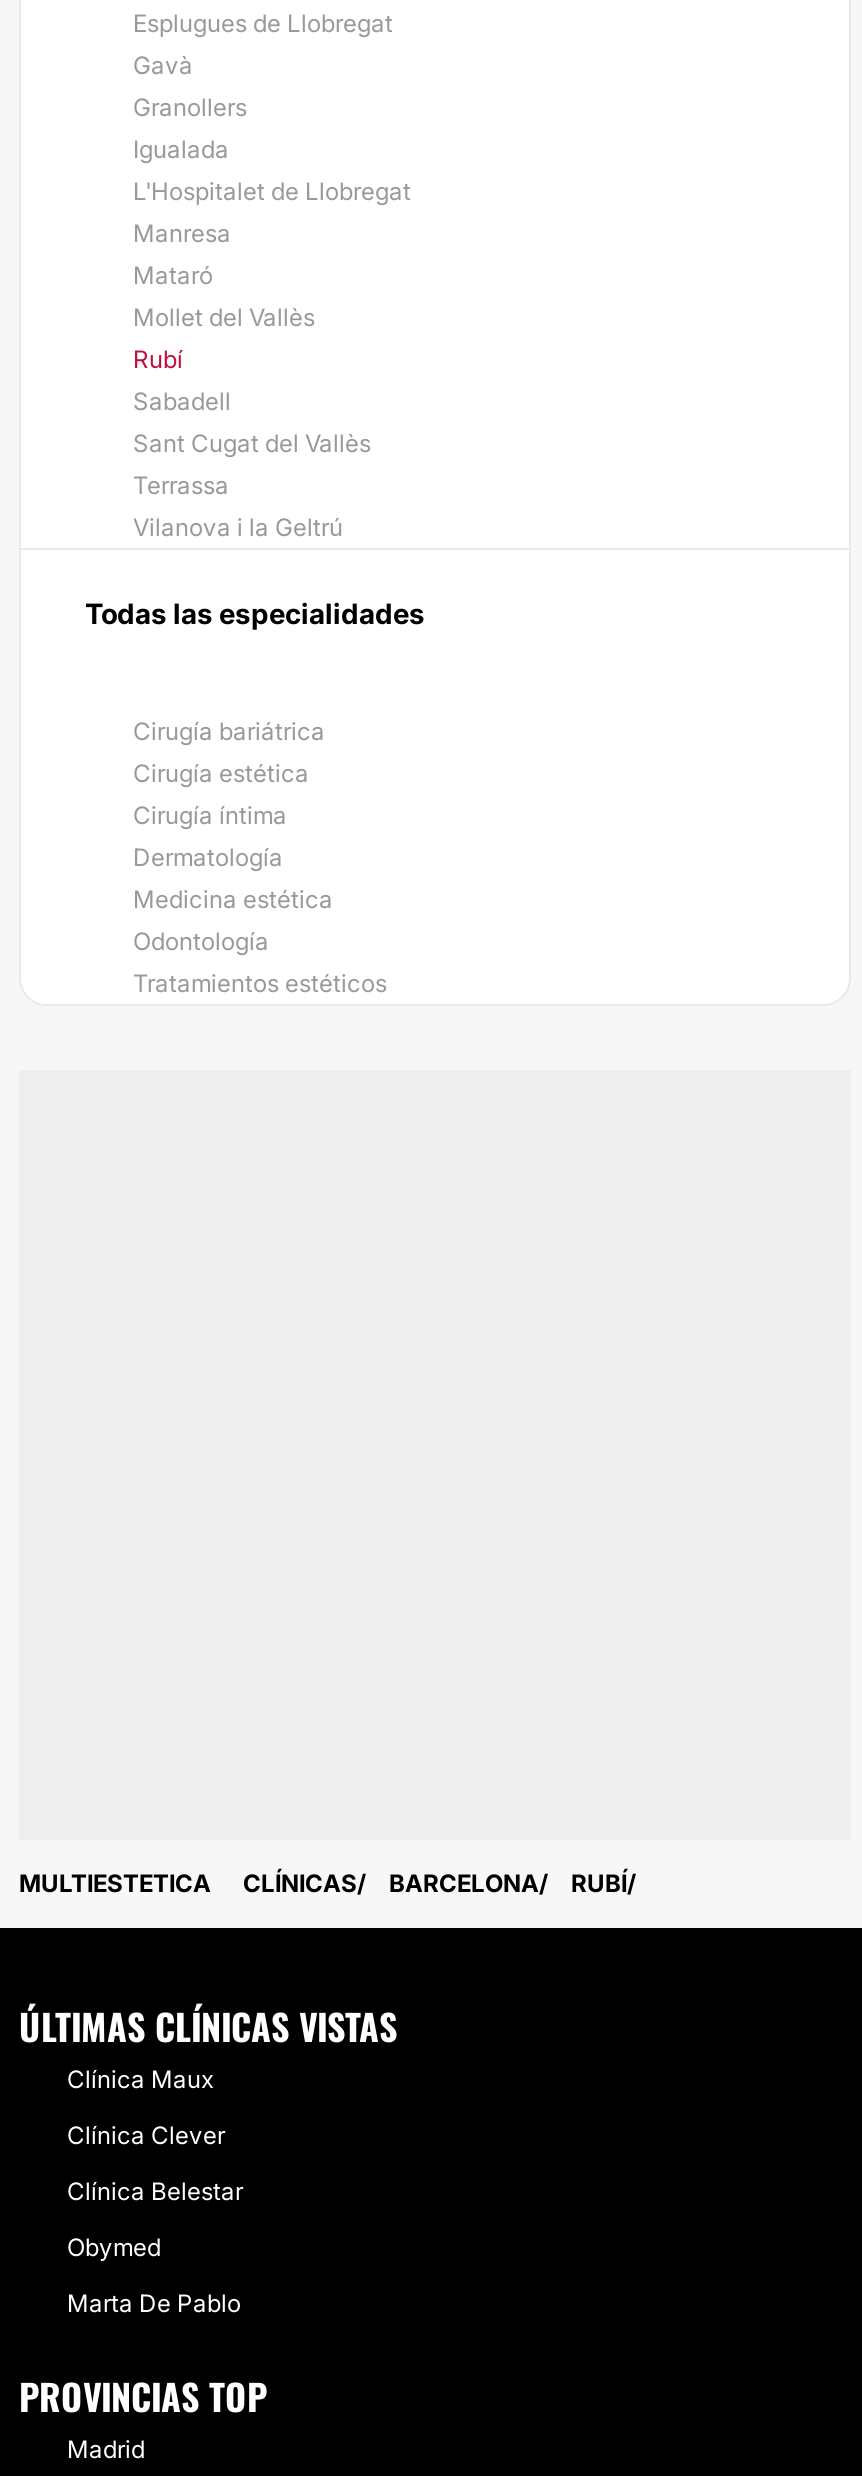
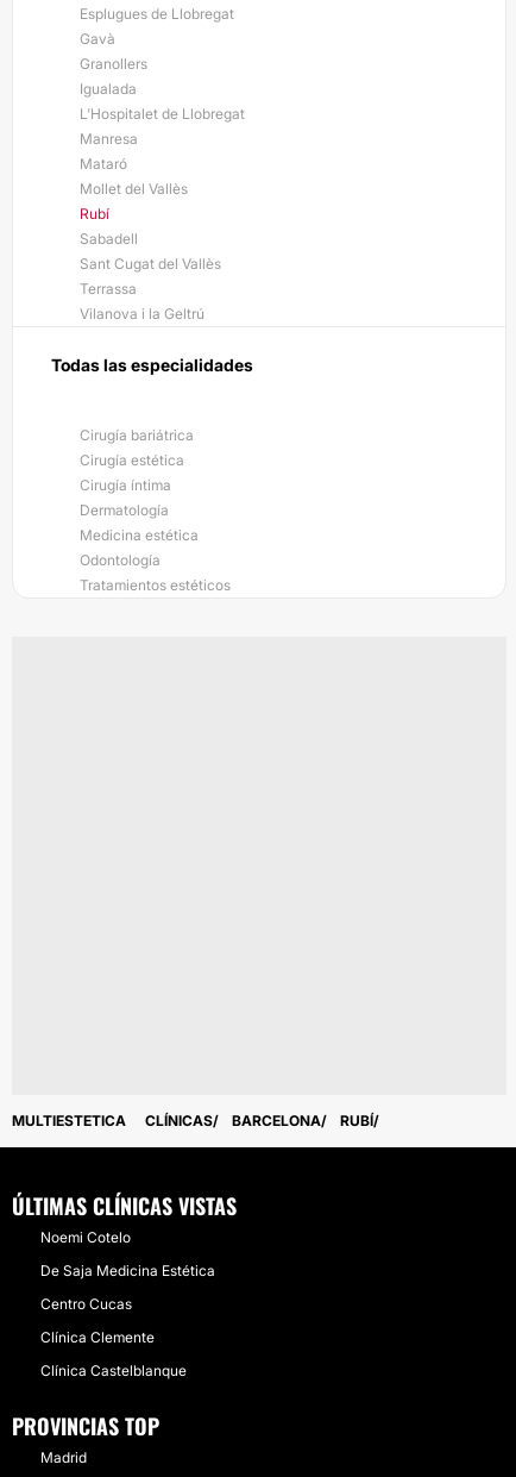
[67,2064,213,2094] Clínica Maux -> [40,1228,131,1246] Noemi Cotelo
[67,2120,225,2150] Clínica Clever -> [40,1262,215,1279] De Saja Medicina Estética
[67,2176,243,2206] Clínica Belestar -> [40,1295,132,1313] Centro Cucas
[67,2232,161,2262] Obymed -> [40,1328,155,1346] Clínica Clemente
[67,2288,241,2318] Marta De Pablo -> [40,1362,187,1379] Clínica Castelblanque

